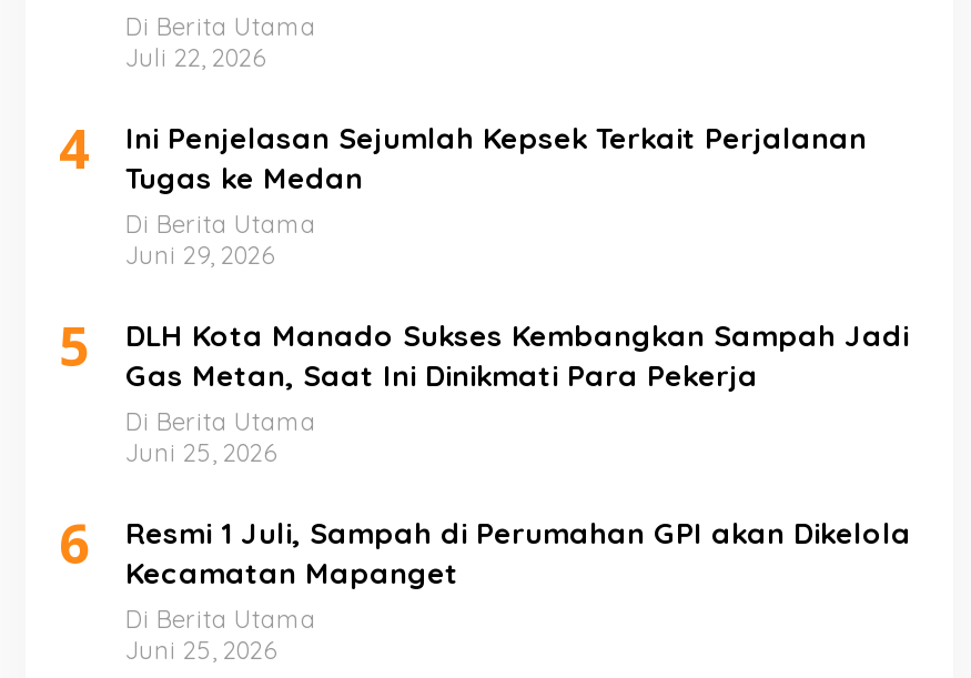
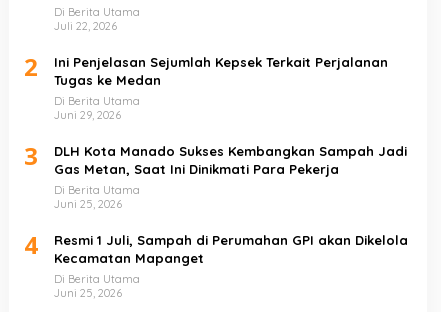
[59,111,867,195] 4 Ini Penjelasan Sejumlah Kepsek Terkait Perjalanan Tugas ke Medan -> [24,50,388,88] 2 Ini Penjelasan Sejumlah Kepsek Terkait Perjalanan Tugas ke Medan
[59,308,909,393] 5 DLH Kota Manado Sukses Kembangkan Sampah Jadi Gas Metan, Saat Ini Dinikmati Para Pekerja -> [24,139,407,177] 3 DLH Kota Manado Sukses Kembangkan Sampah Jadi Gas Metan, Saat Ini Dinikmati Para Pekerja
[59,506,911,590] 6 Resmi 1 Juli, Sampah di Perumahan GPI akan Dikelola Kecamatan Mapanget -> [24,228,408,266] 4 Resmi 1 Juli, Sampah di Perumahan GPI akan Dikelola Kecamatan Mapanget

